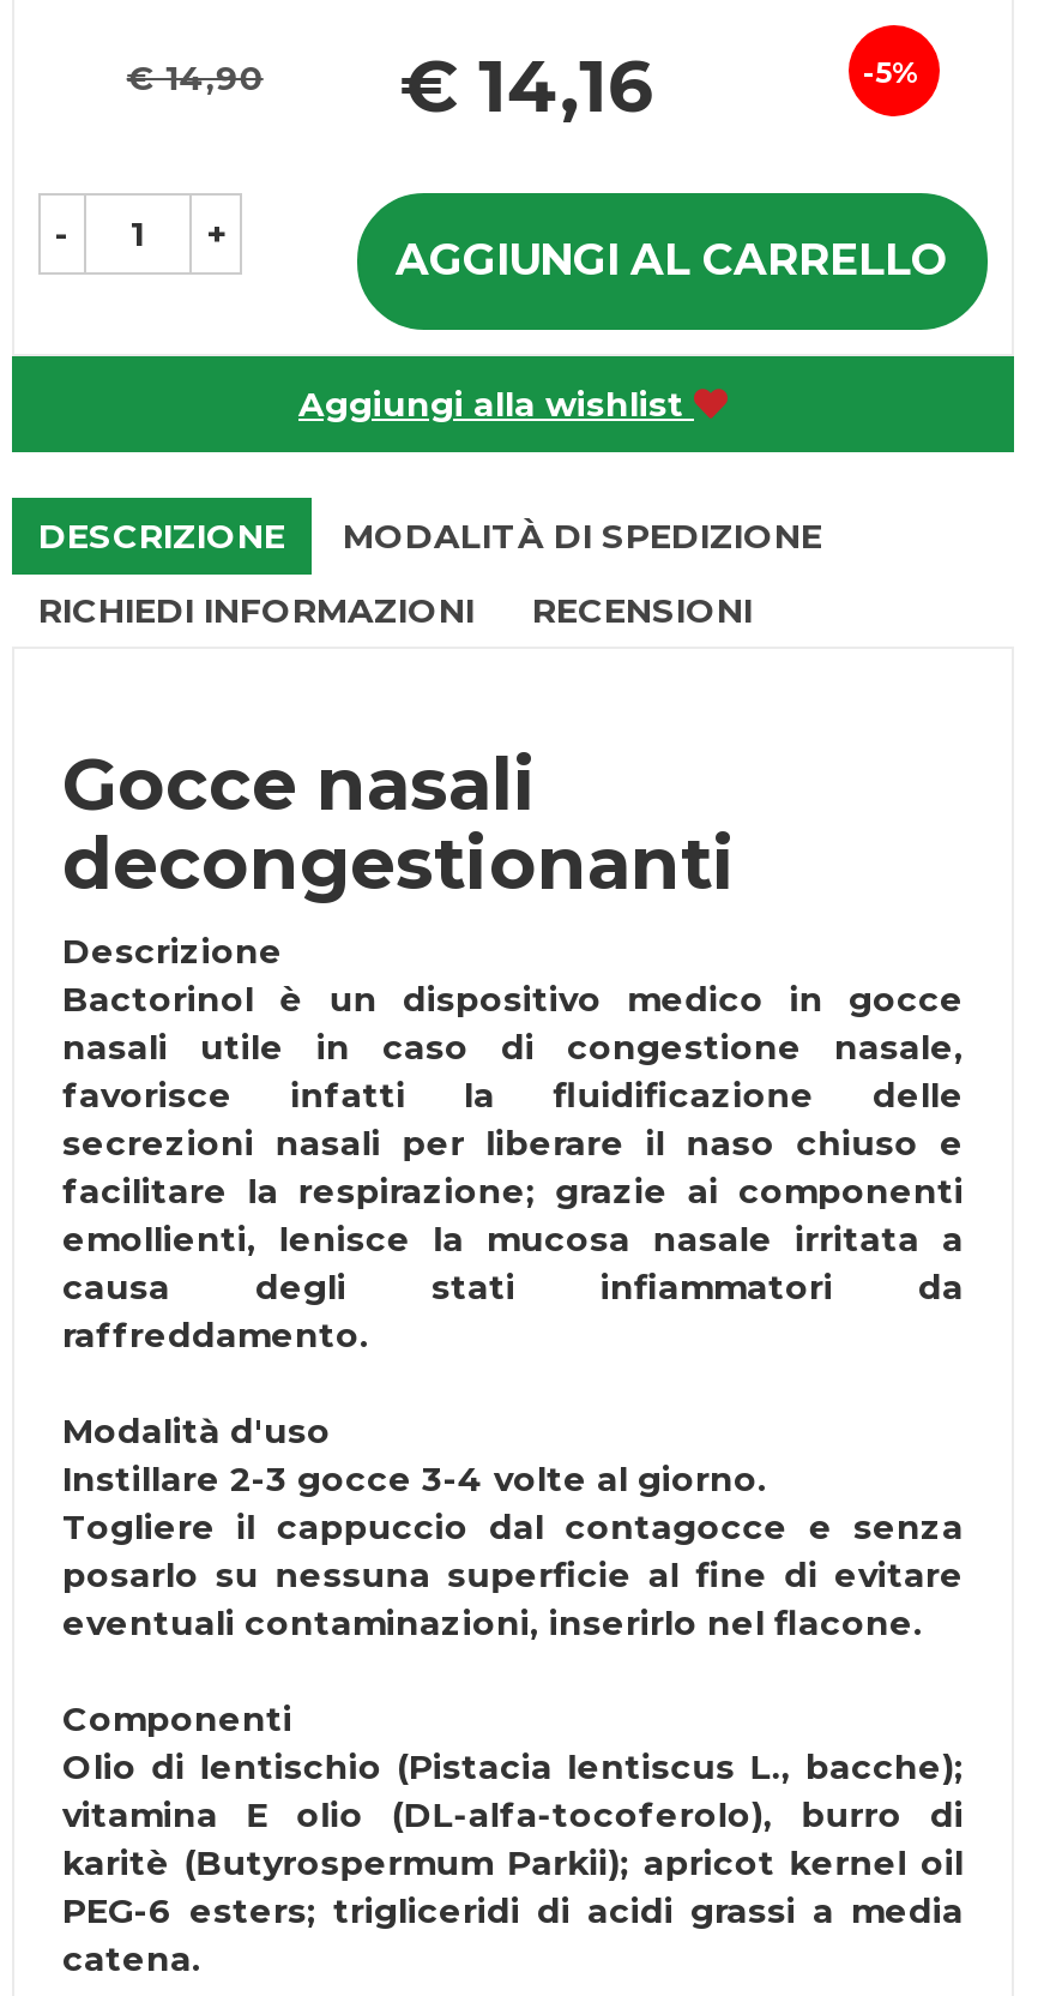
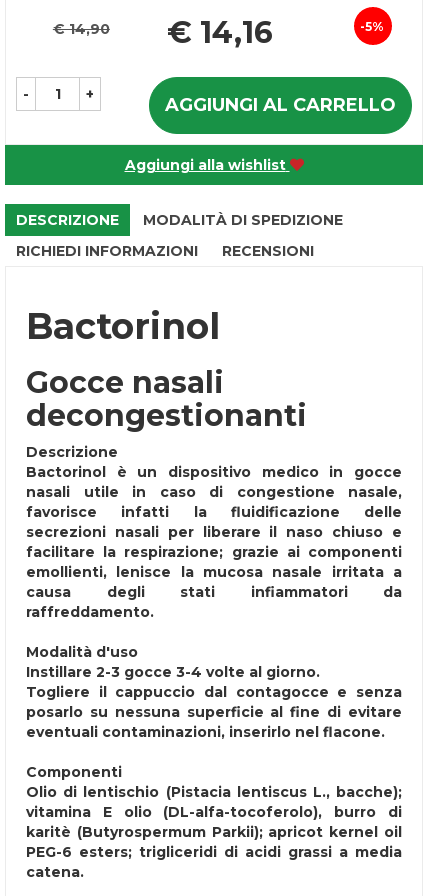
none -> [26,304,220,348] Bactorinol

